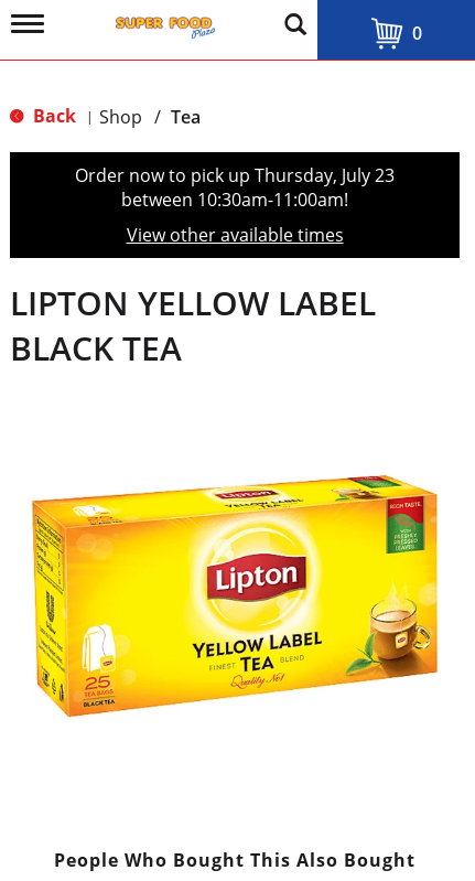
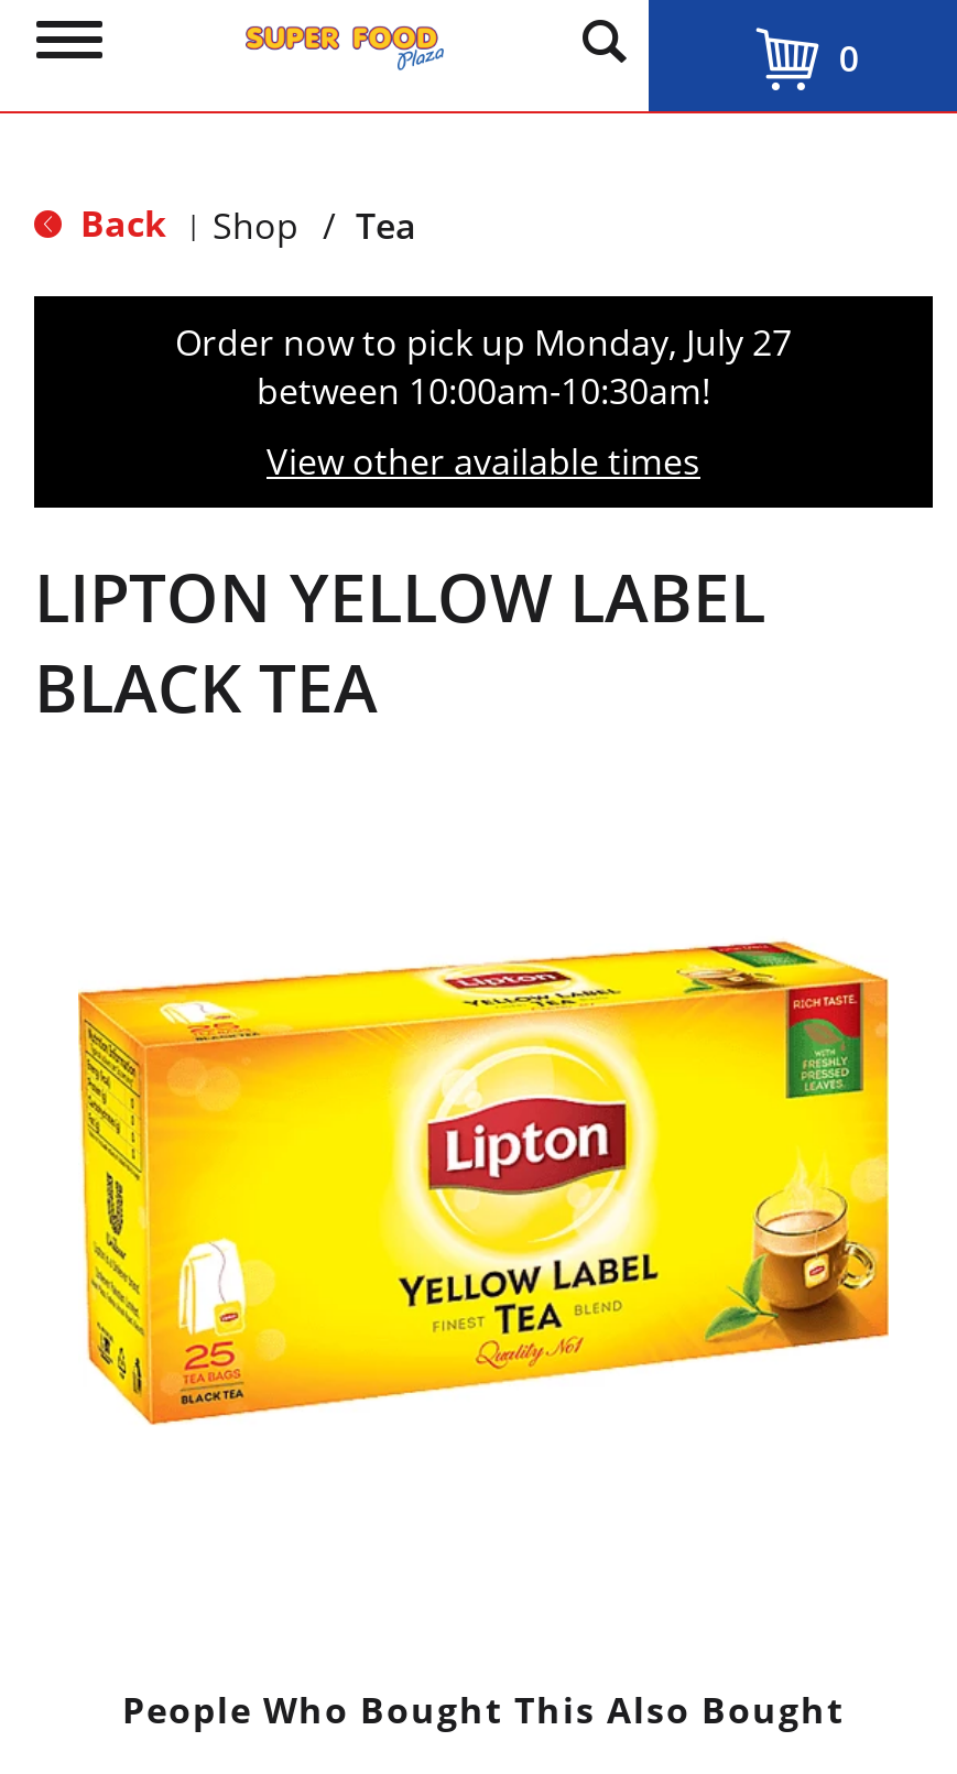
[75,163,395,187] Order now to pick up Thursday, July 23 -> [175,318,792,367] Order now to pick up Monday, July 27
[121,187,348,212] between 10:30am-11:00am! -> [257,367,710,415] between 10:00am-10:30am!

